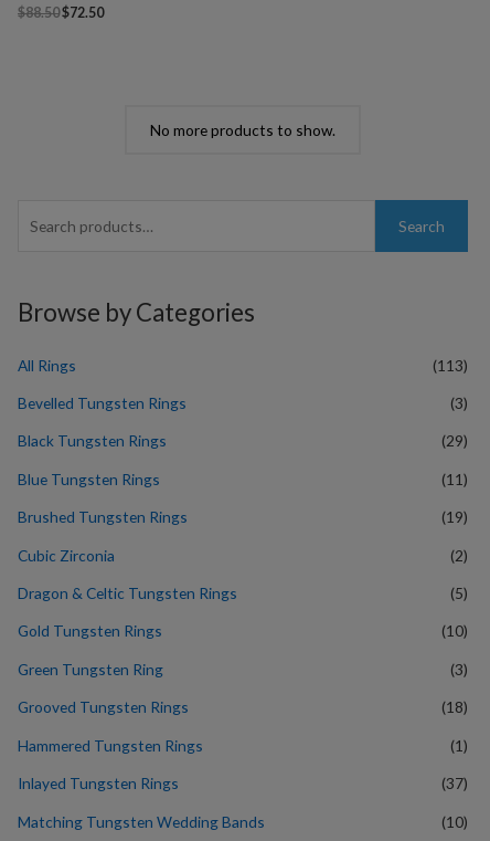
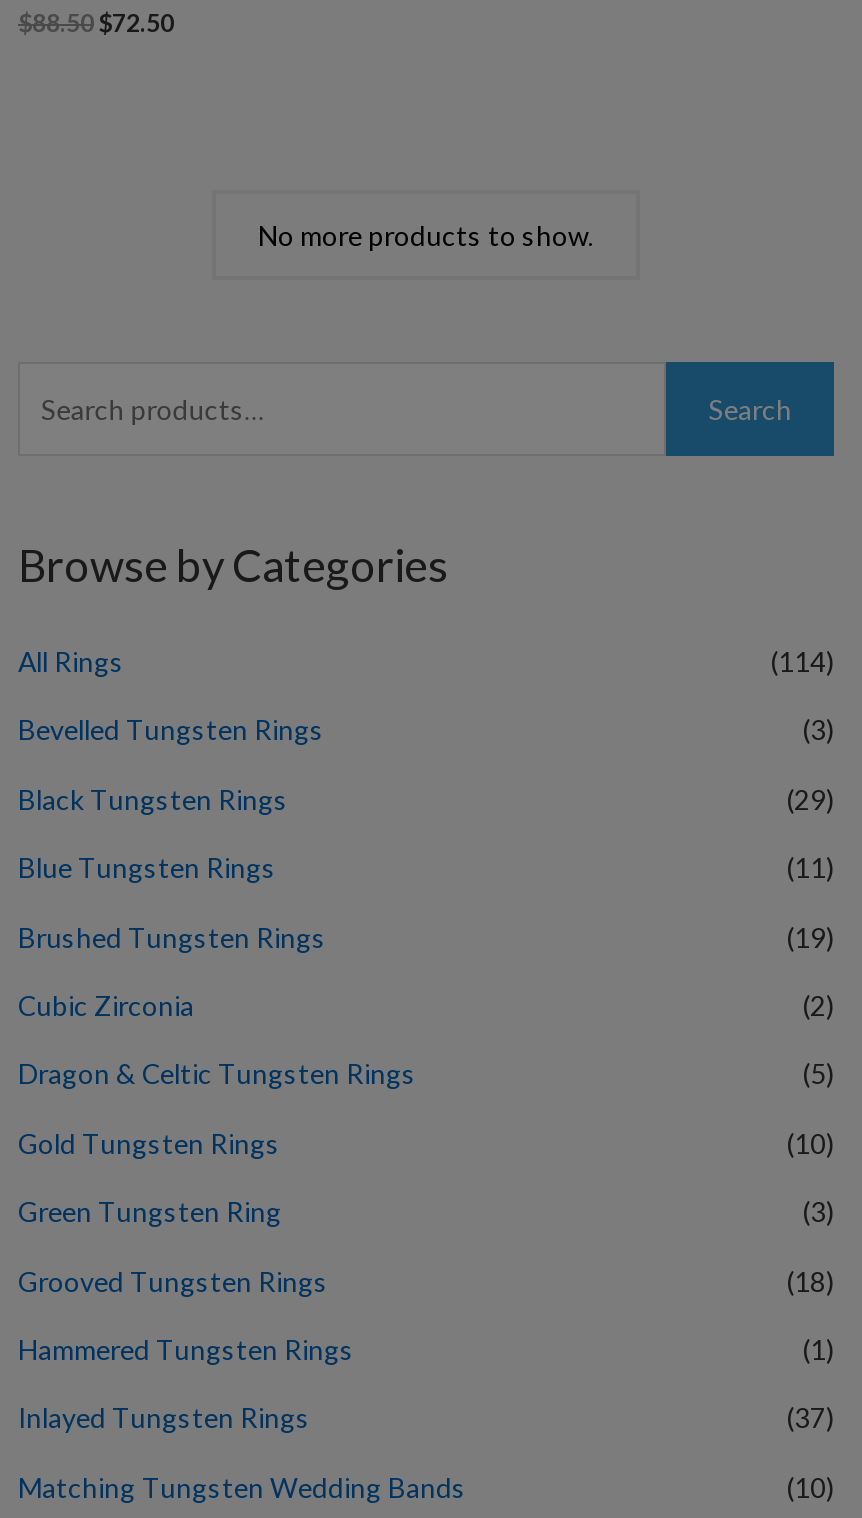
[433,355,468,374] (113) -> [770,643,834,677] (114)

